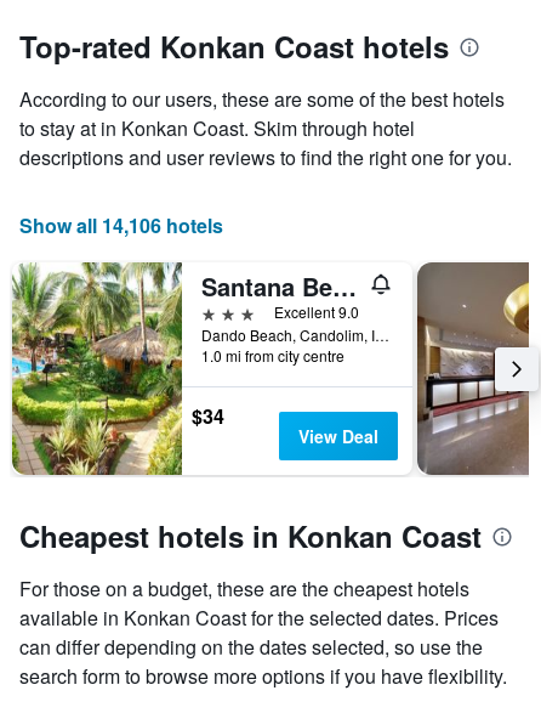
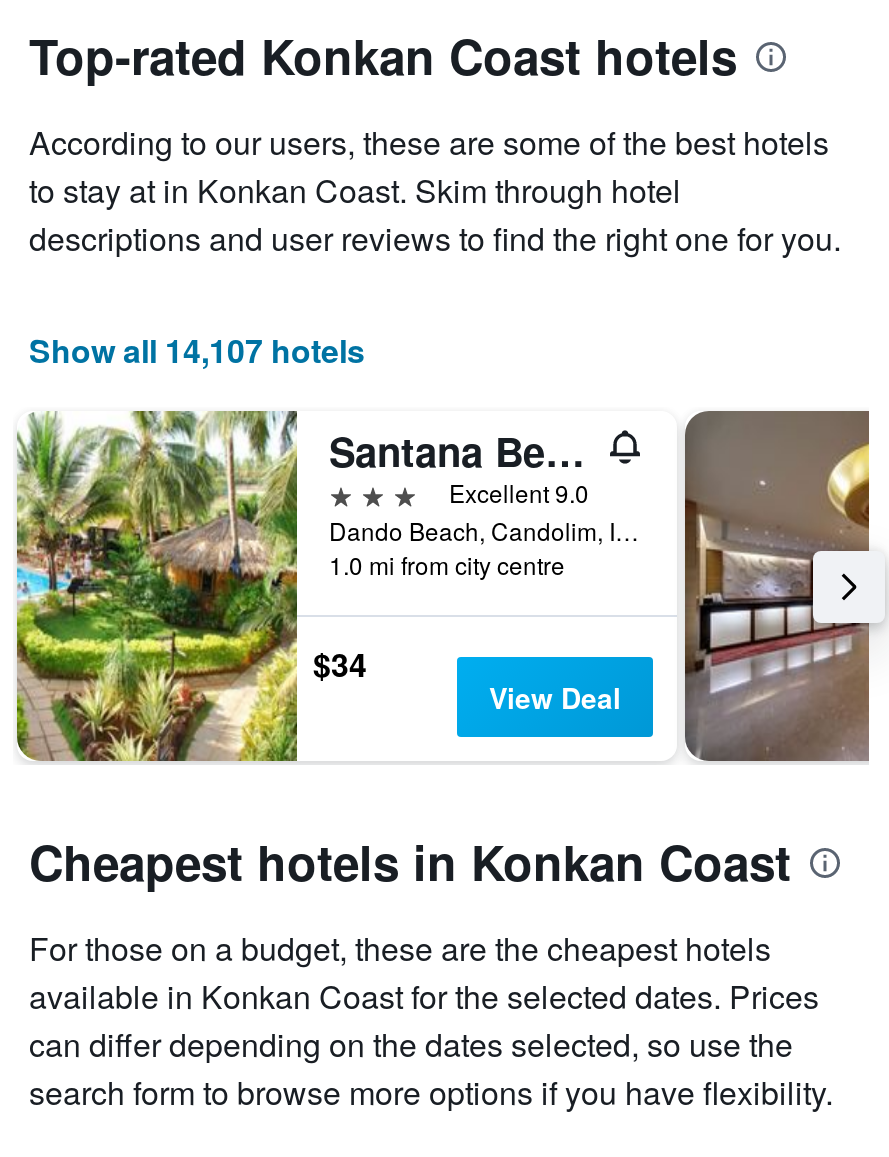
[19,212,223,240] Show all 14,106 hotels -> [29,327,365,373] Show all 14,107 hotels

